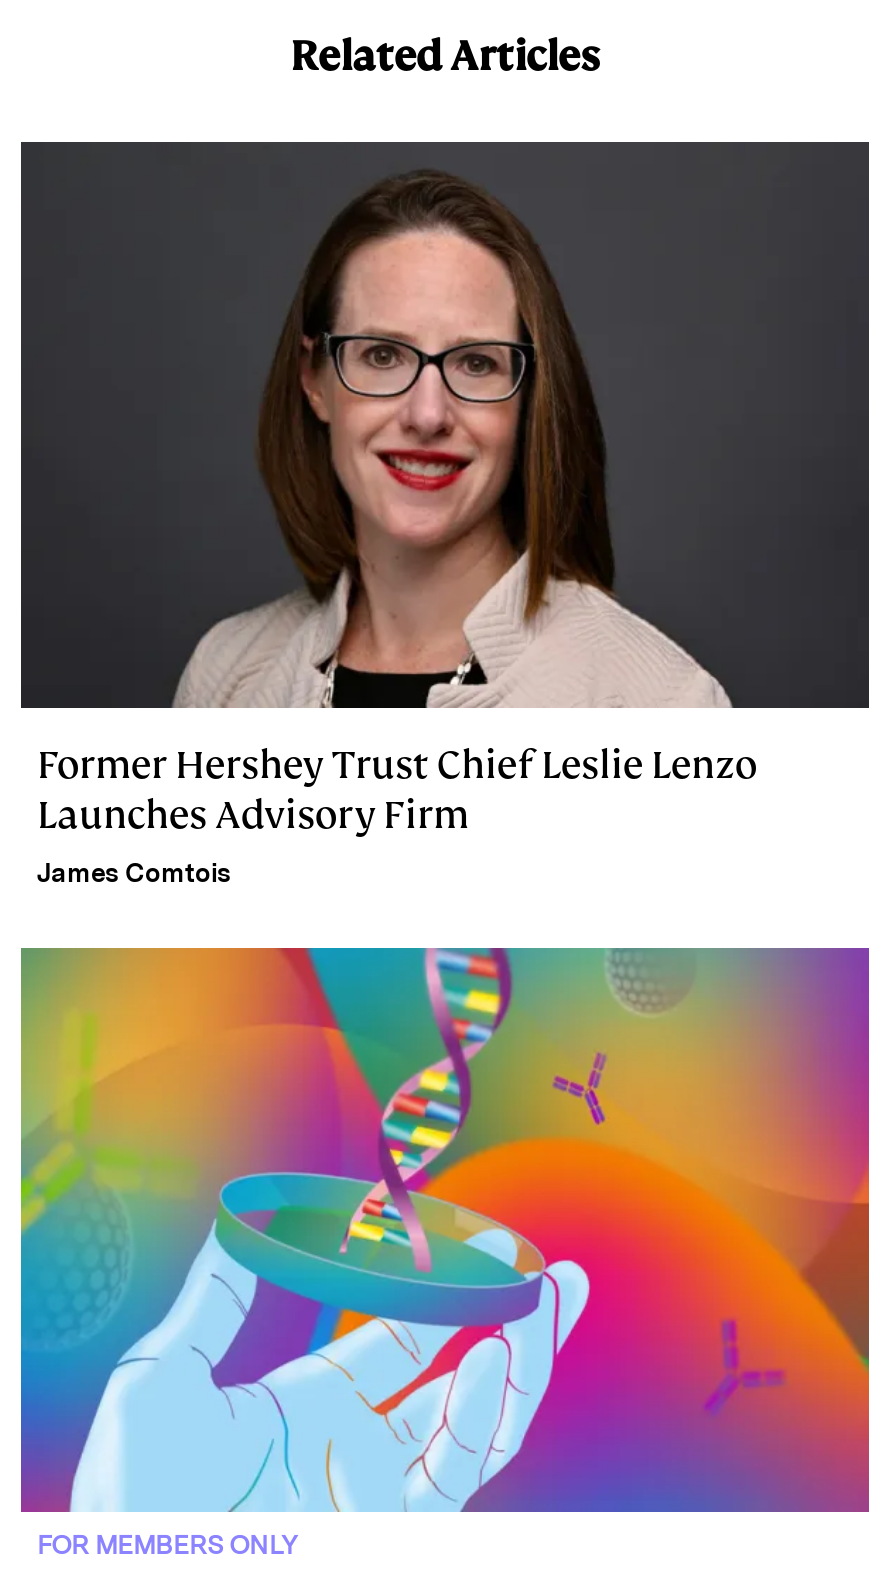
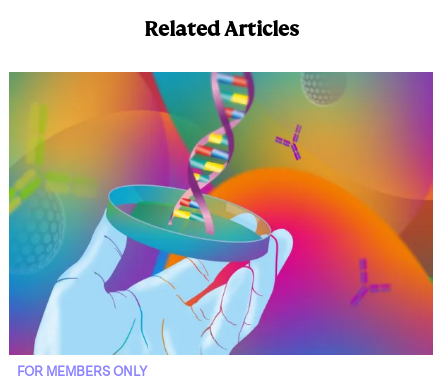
[19,140,871,887] [image] | Former Hershey Trust Chief Leslie Lenzo | Launches Advisory Firm | James Comtois -> none

